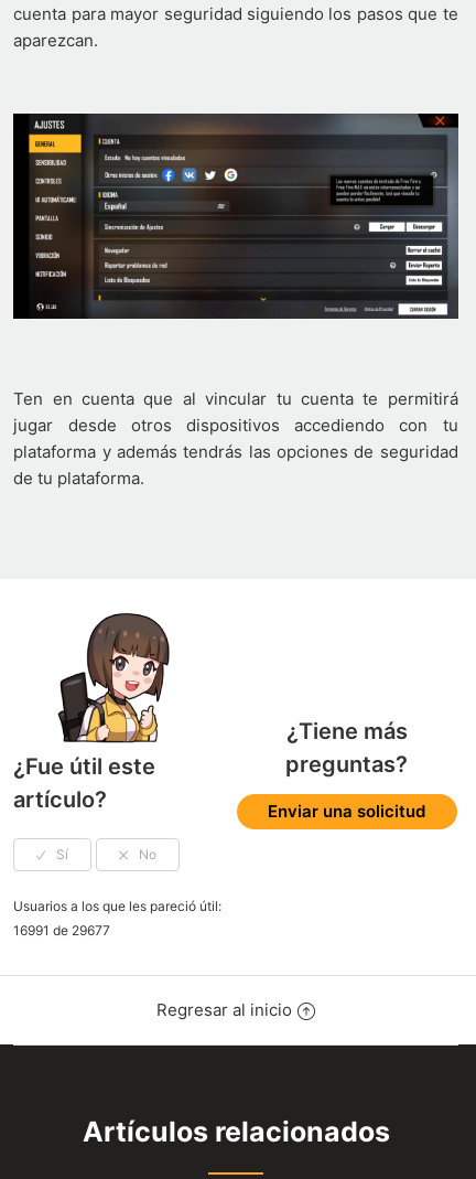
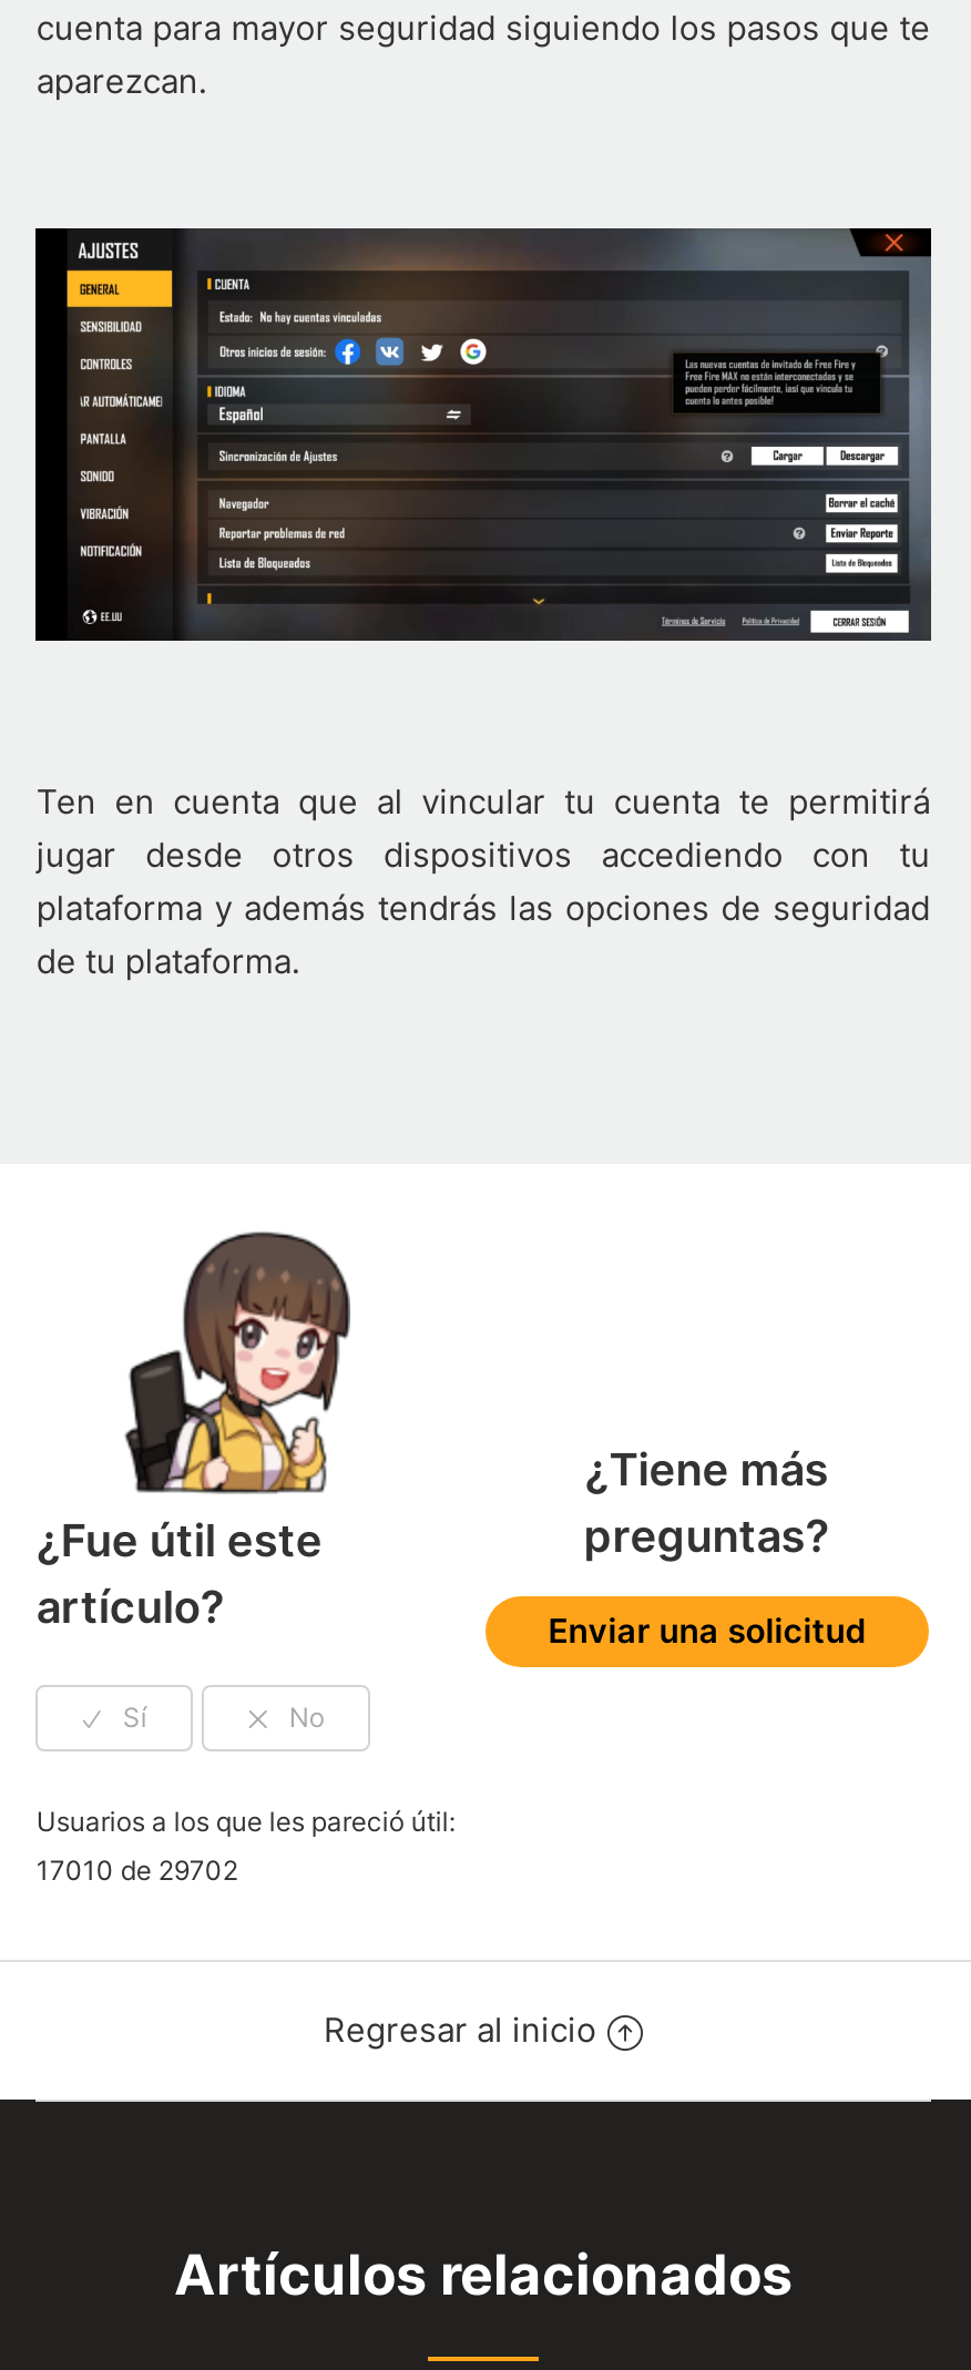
[14,922,111,939] 16991 de 29677 -> [36,1854,238,1888] 17010 de 29702

